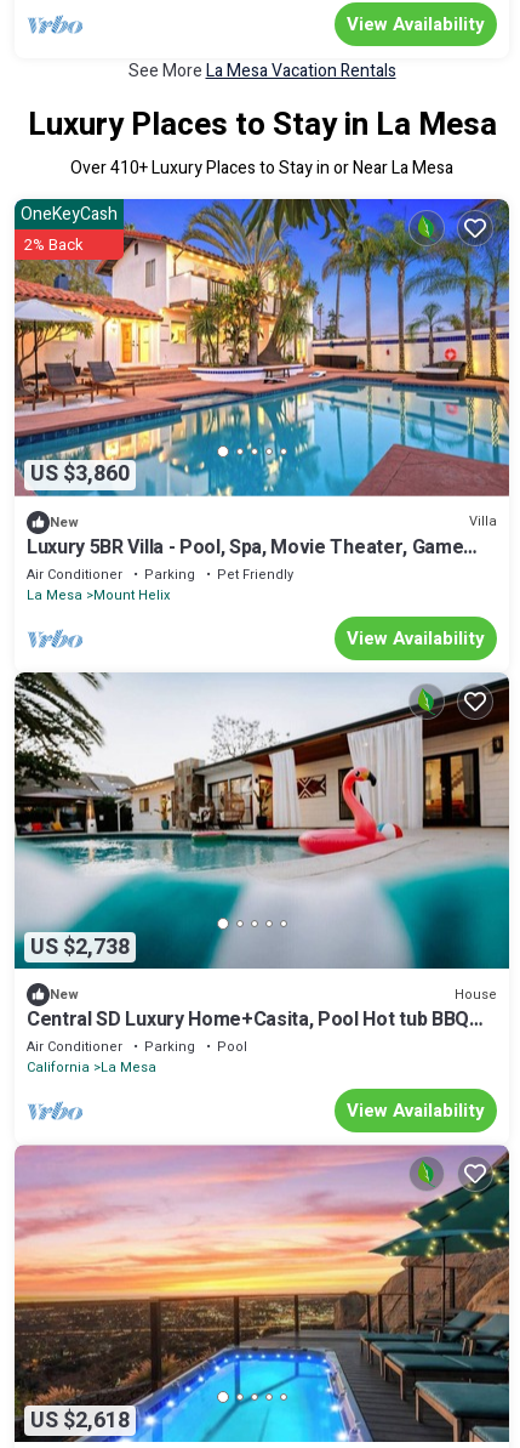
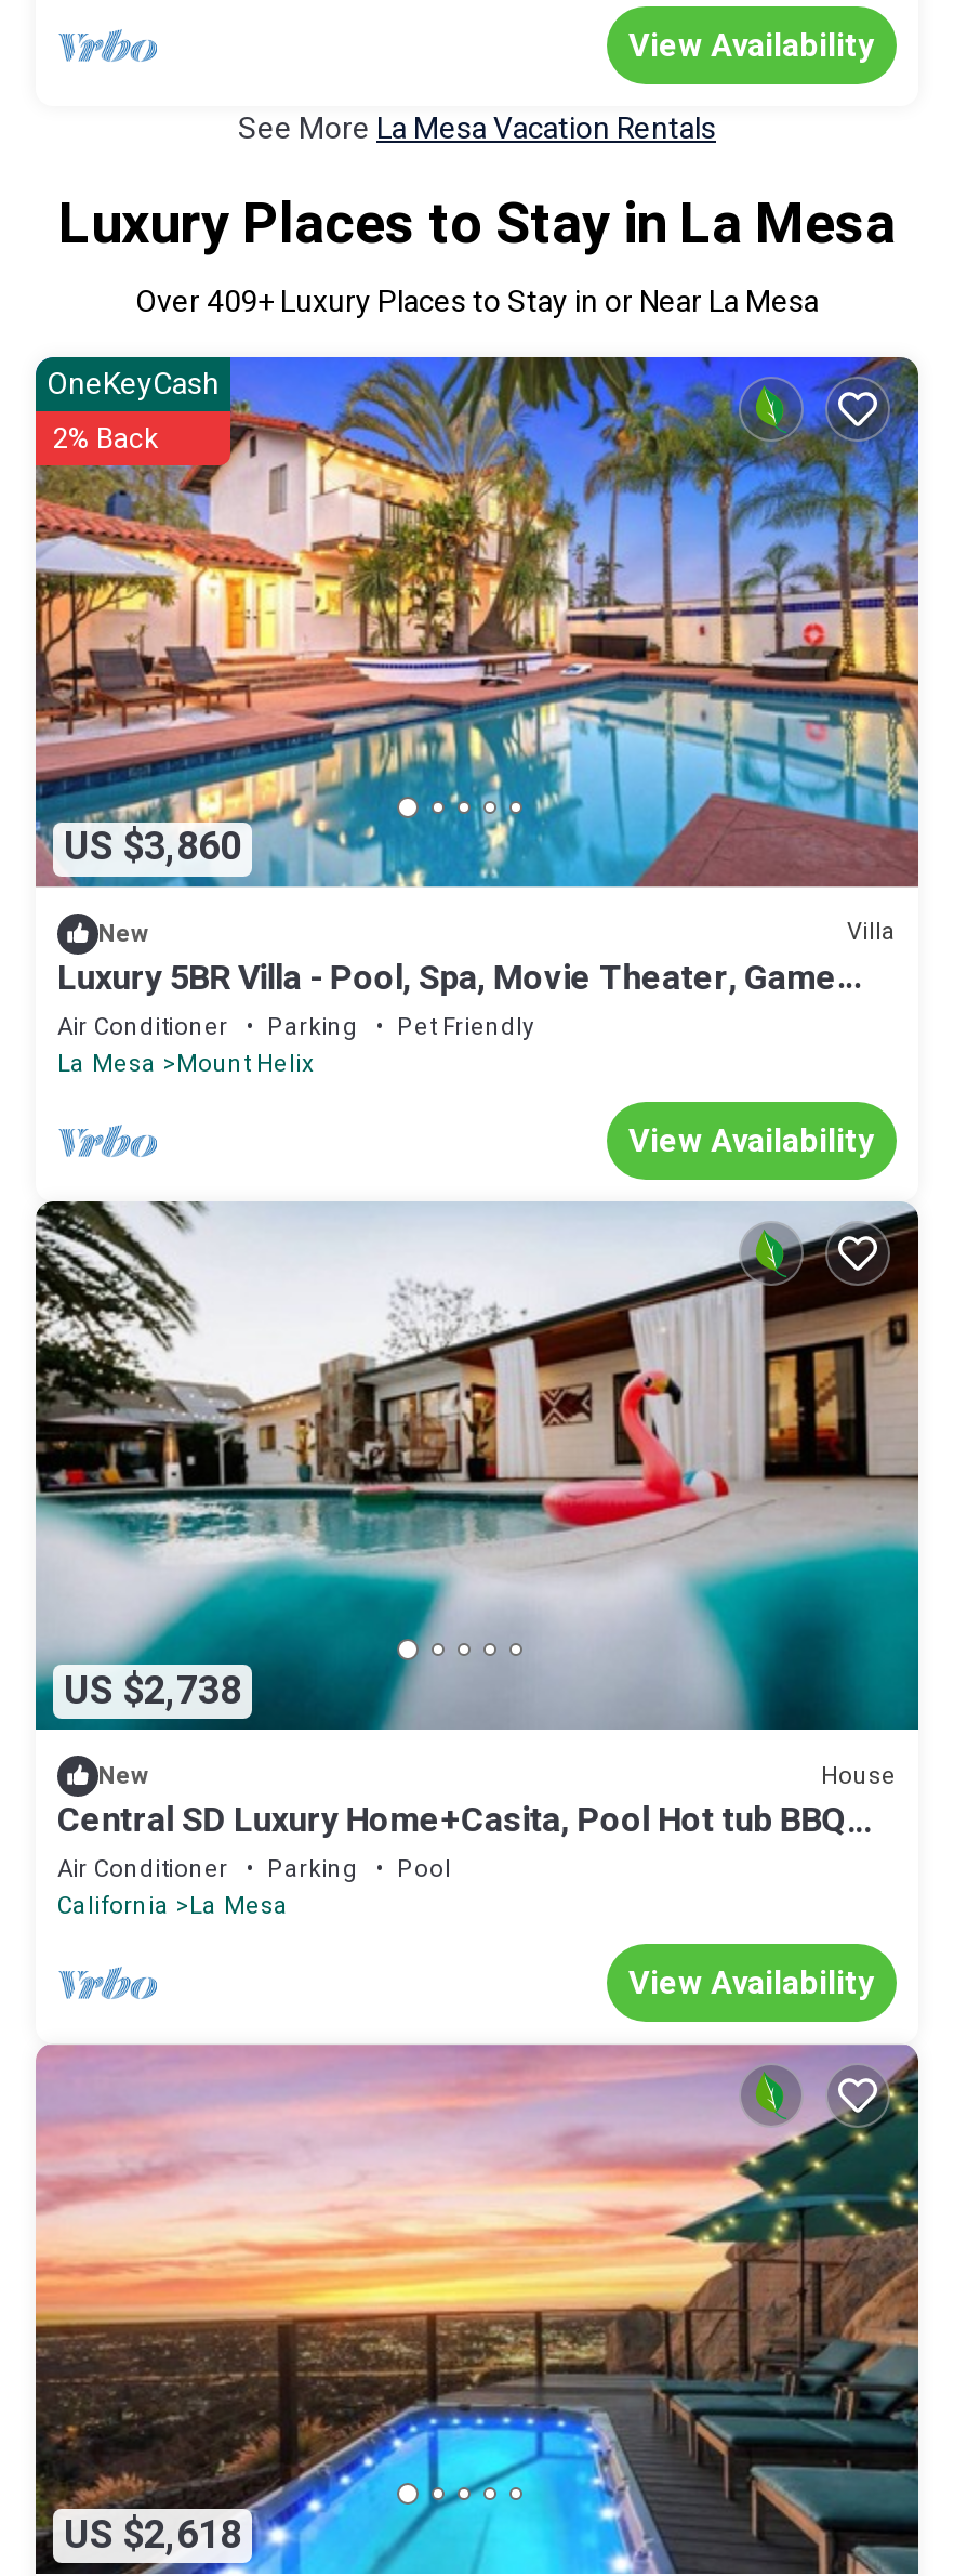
[70,155,453,181] Over 410+ Luxury Places to Stay in or Near La Mesa -> [135,279,819,324] Over 409+ Luxury Places to Stay in or Near La Mesa

